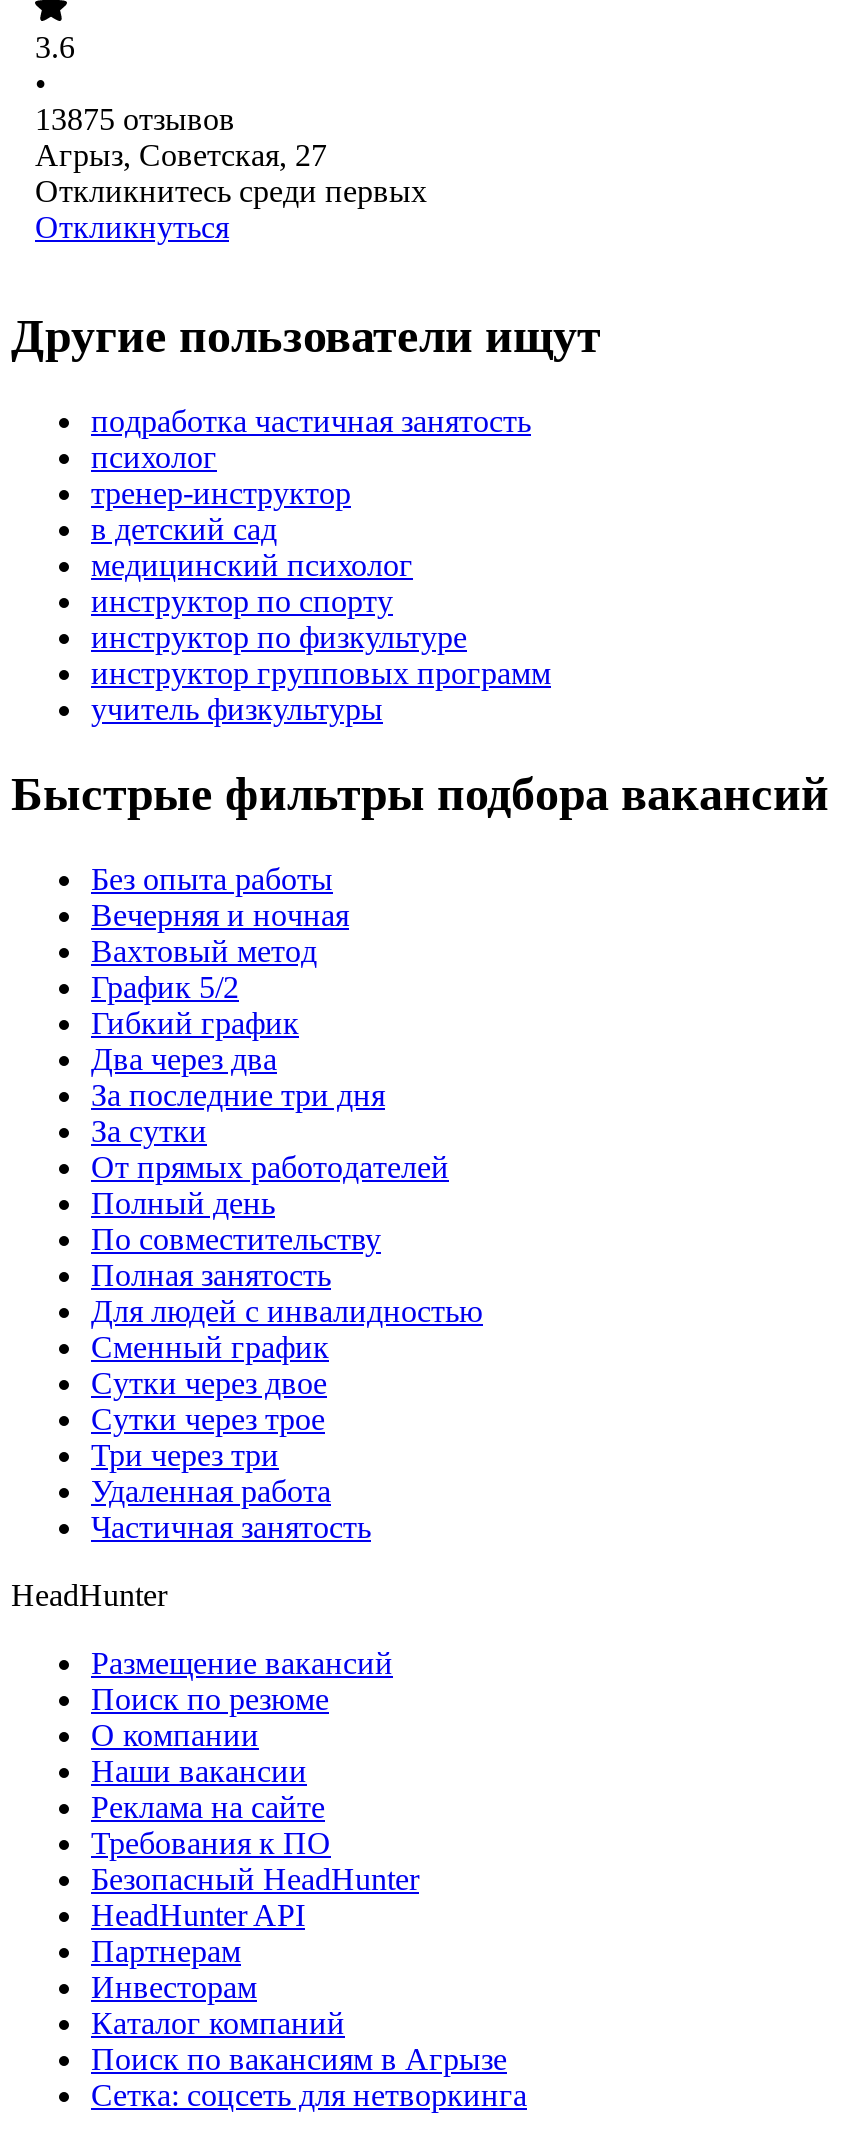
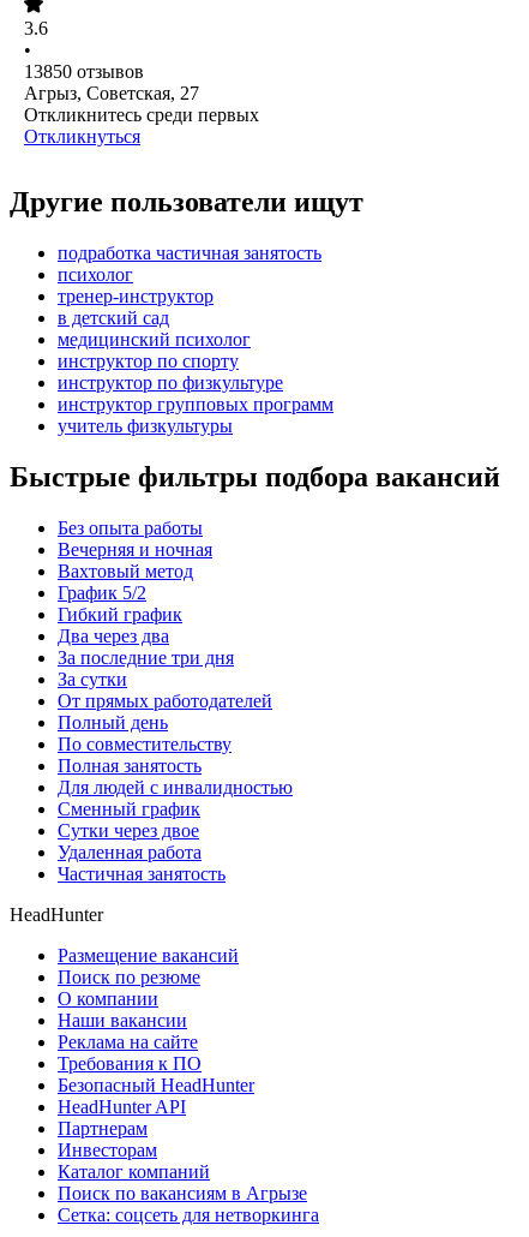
[35,103,235,137] 13875 отзывов -> [24,62,144,82] 13850 отзывов
[91,1402,325,1472] Сутки через трое | Три через три -> none

